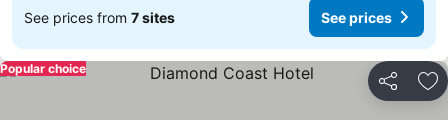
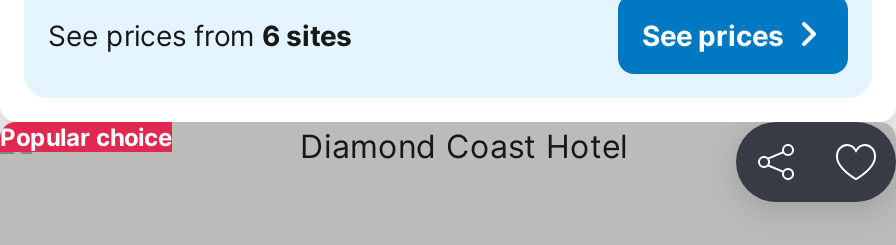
[24,8,175,25] See prices from 7 sites -> [48,17,352,51] See prices from 6 sites

